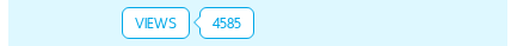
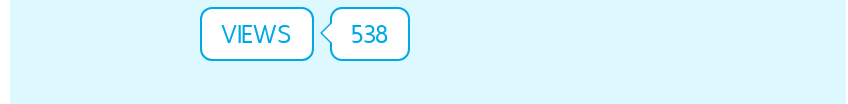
[135,9,241,35] VIEWS 4585 -> [221,10,387,54] VIEWS 538

